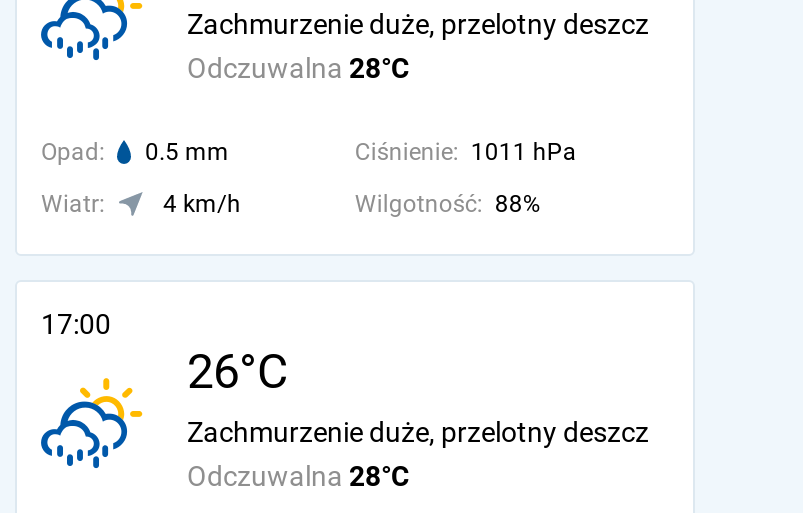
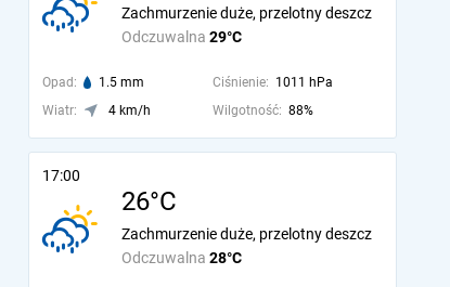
[187,52,409,84] Odczuwalna 28°C -> [121,28,242,45] Odczuwalna 29°C
[41,138,229,166] Opad: 0.5 mm -> [42,75,144,90] Opad: 1.5 mm

